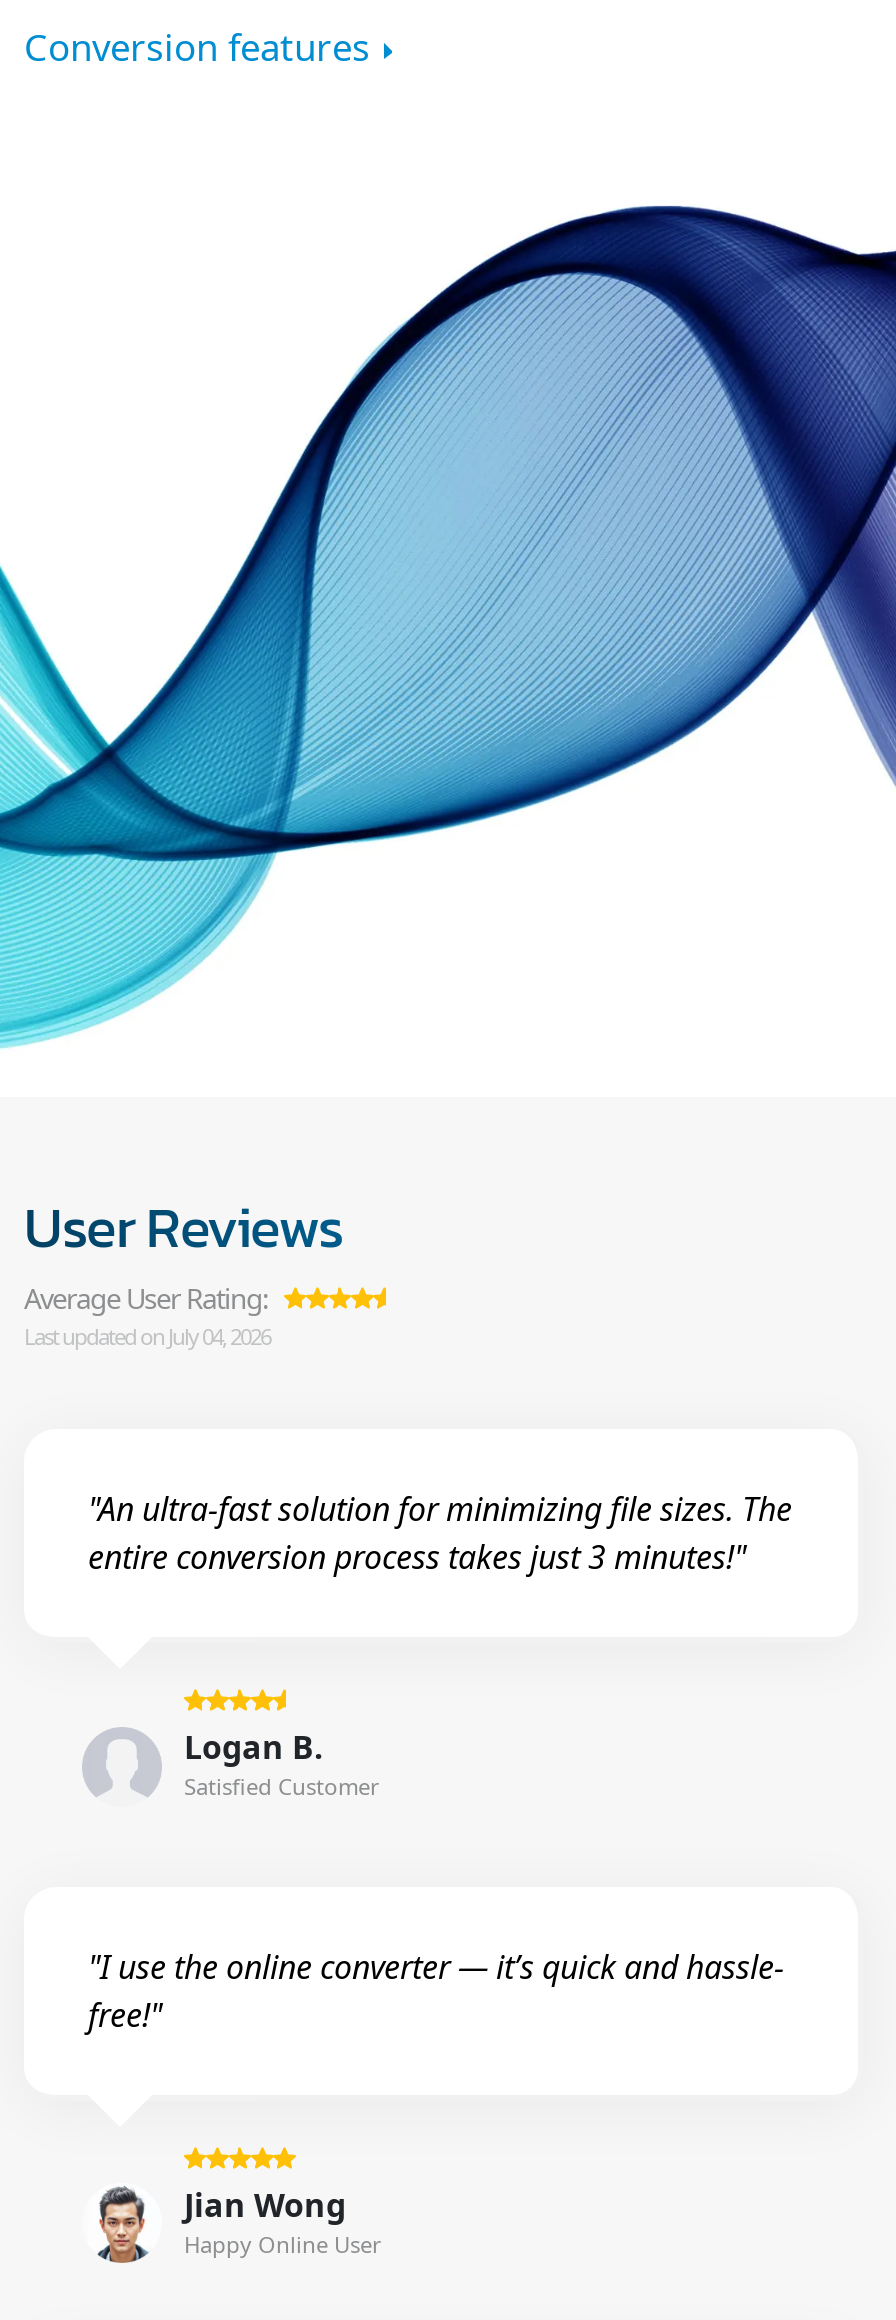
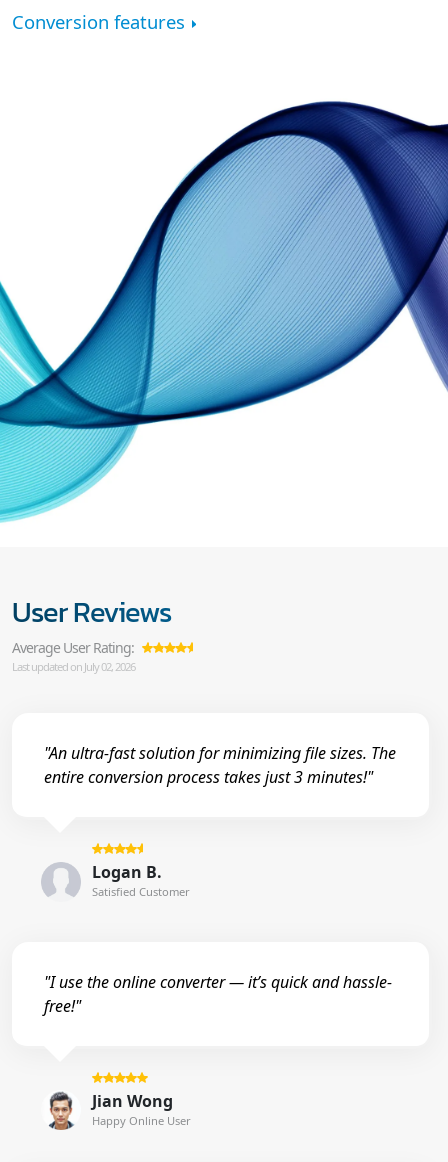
[24,1321,270,1351] Last updated on July 04, 2026 -> [12,659,135,674] Last updated on July 02, 2026

